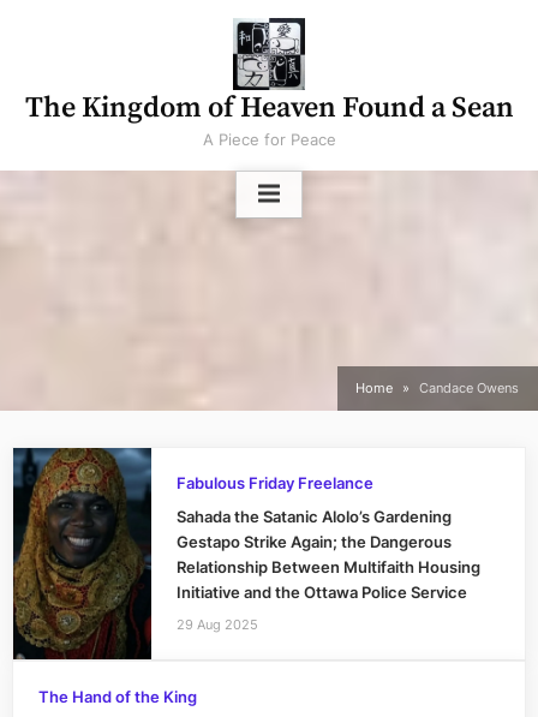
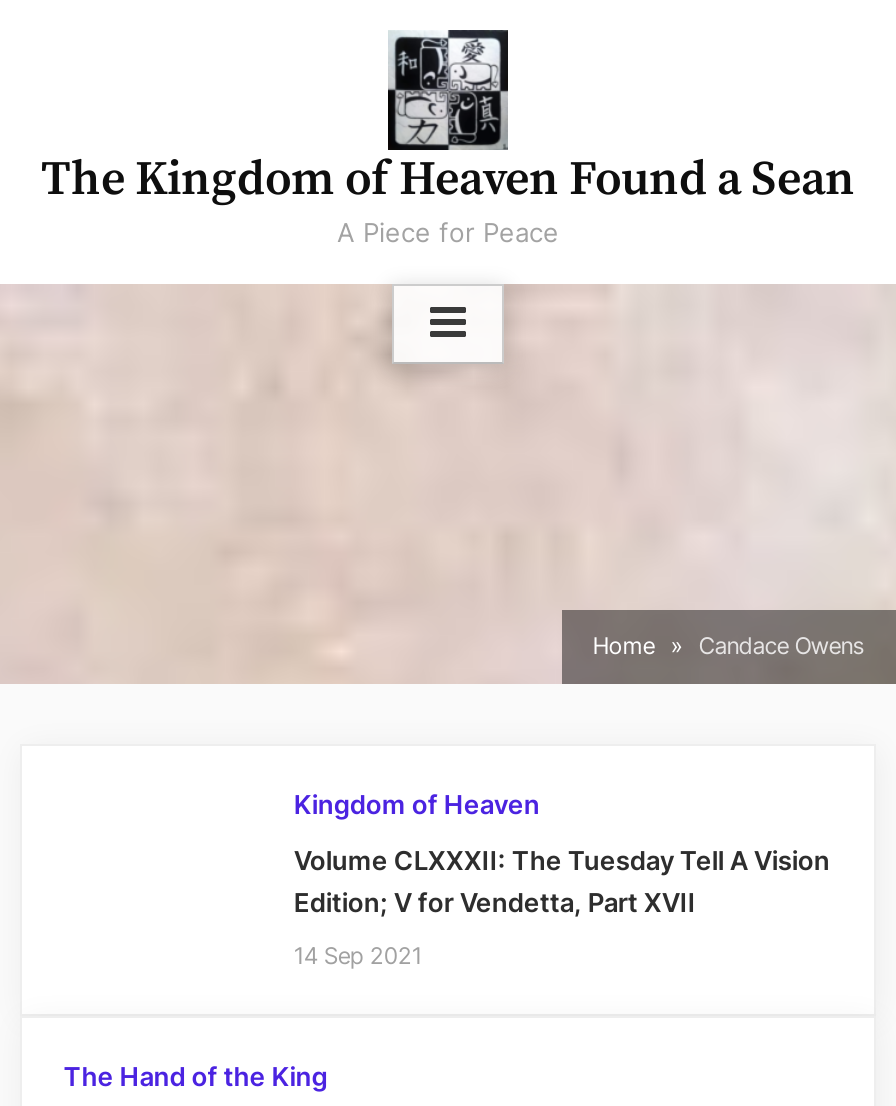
[12,447,153,661] [image] -> none
[176,475,373,493] Fabulous Friday Freelance -> [294,791,540,821] Kingdom of Heaven
[176,508,480,602] Sahada the Satanic Alolo’s Gardening | Gestapo Strike Again; the Dangerous | Relationship Between Multifaith Housing | Initiative and the Ottawa Police Service -> [294,847,830,919] Volume CLXXXII: The Tuesday Tell A Vision | Edition; V for Vendetta, Part XVII
[176,616,258,633] 29 Aug 2025 -> [294,942,422,970] 14 Sep 2021

